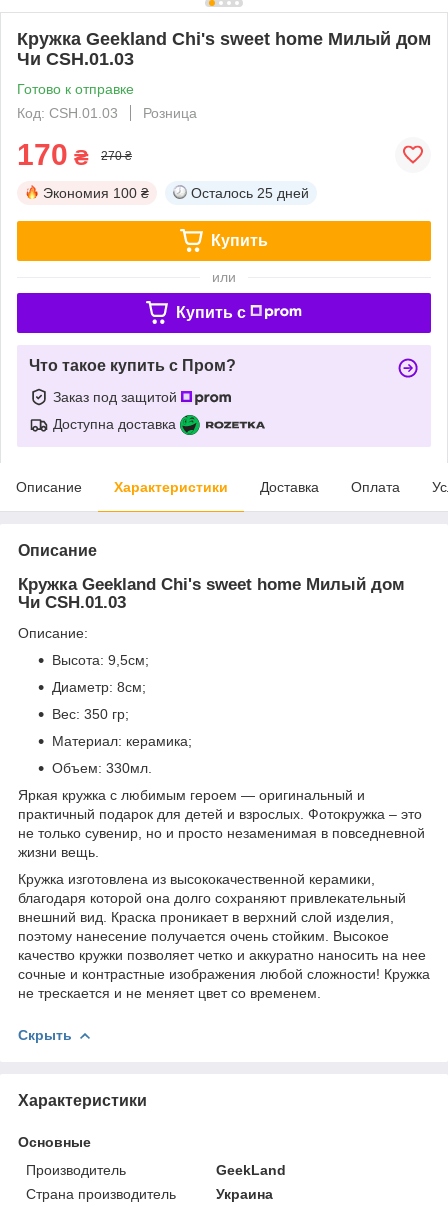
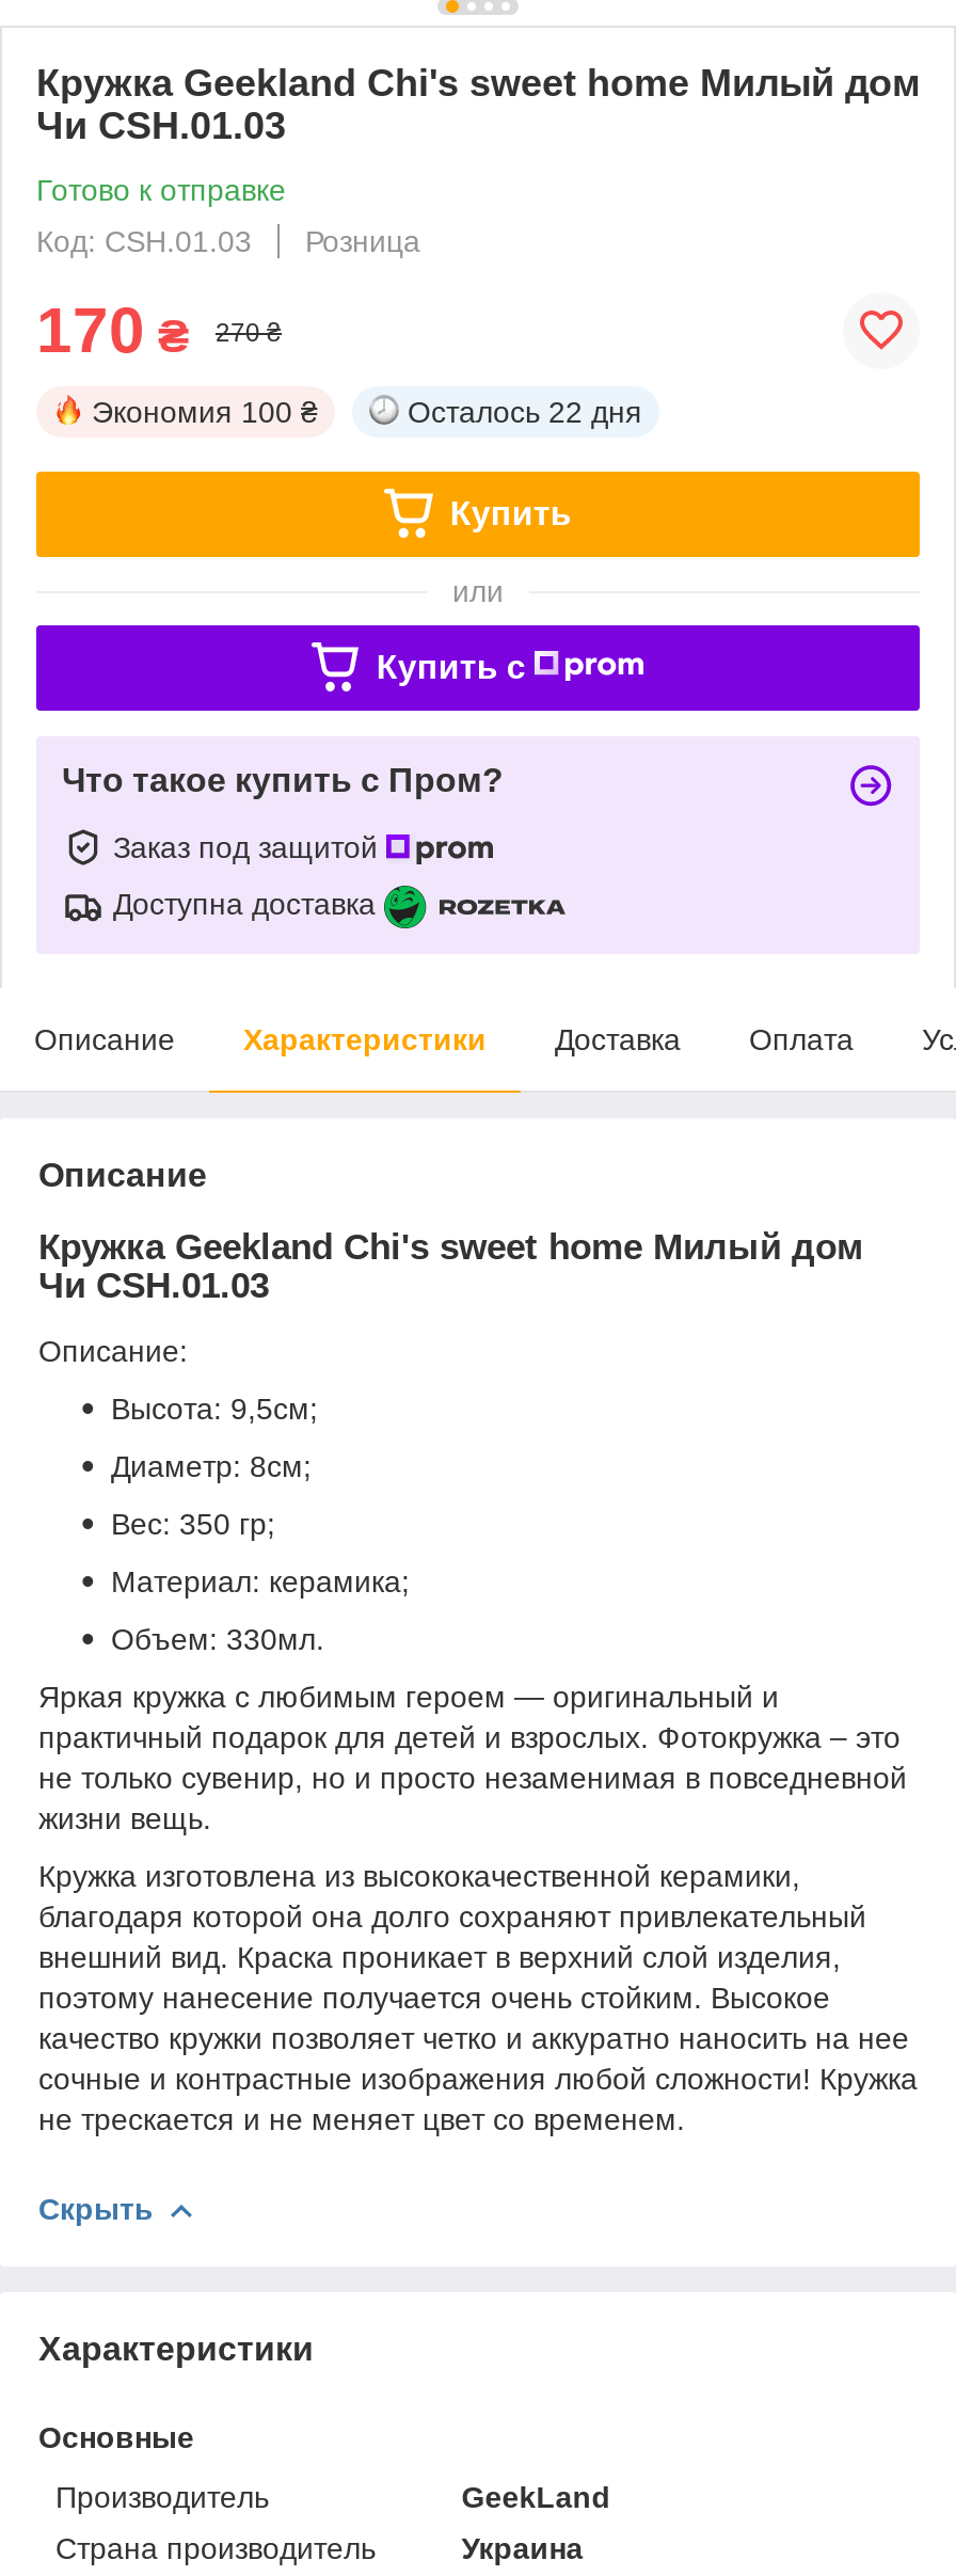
[191,185,309,201] Осталось 25 дней -> [408,394,642,429] Осталось 22 дня

